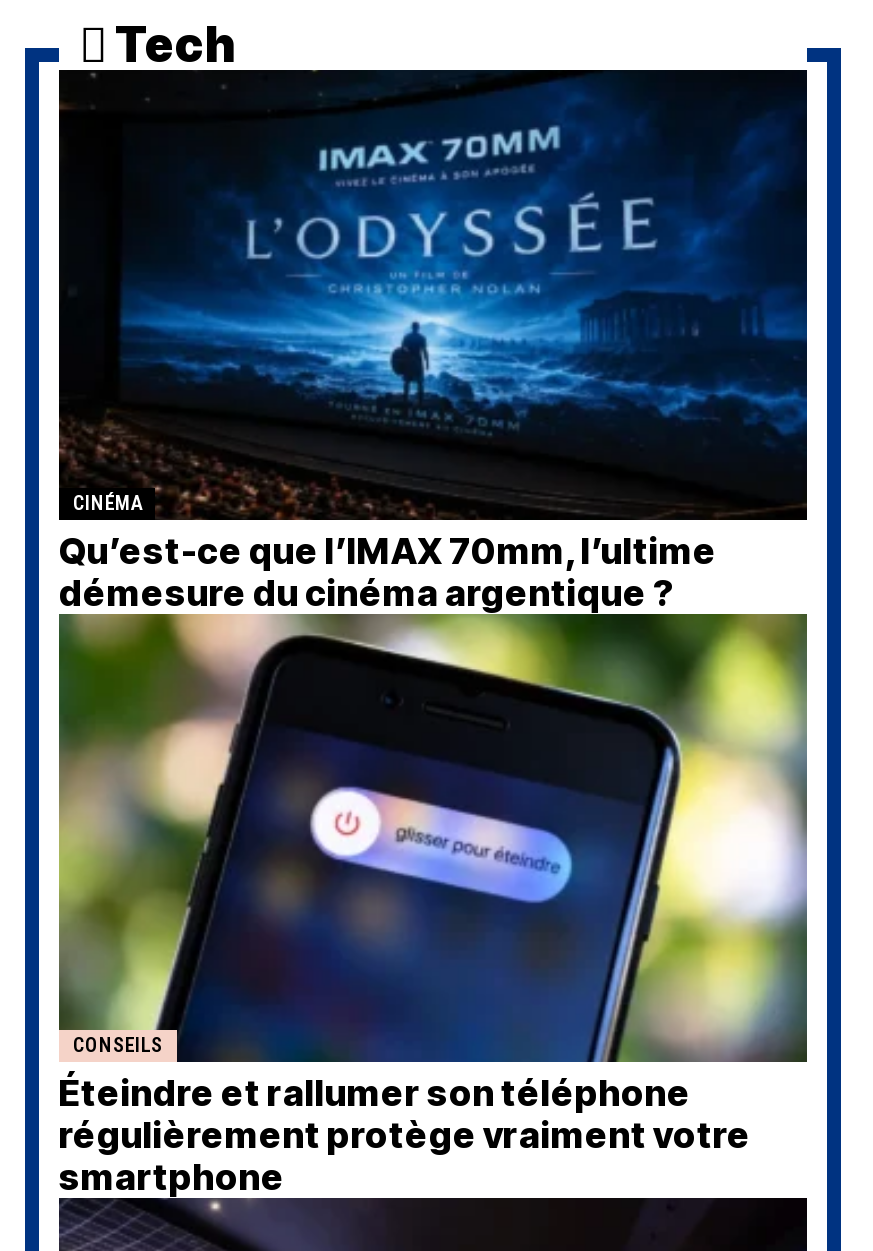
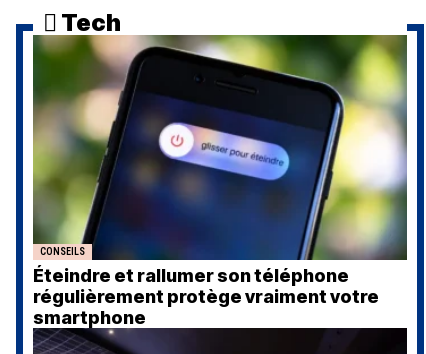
[57,68,809,613] [image] | CINÉMA | Qu’est-ce que l’IMAX 70mm, l’ultime | démesure du cinéma argentique ? -> none

